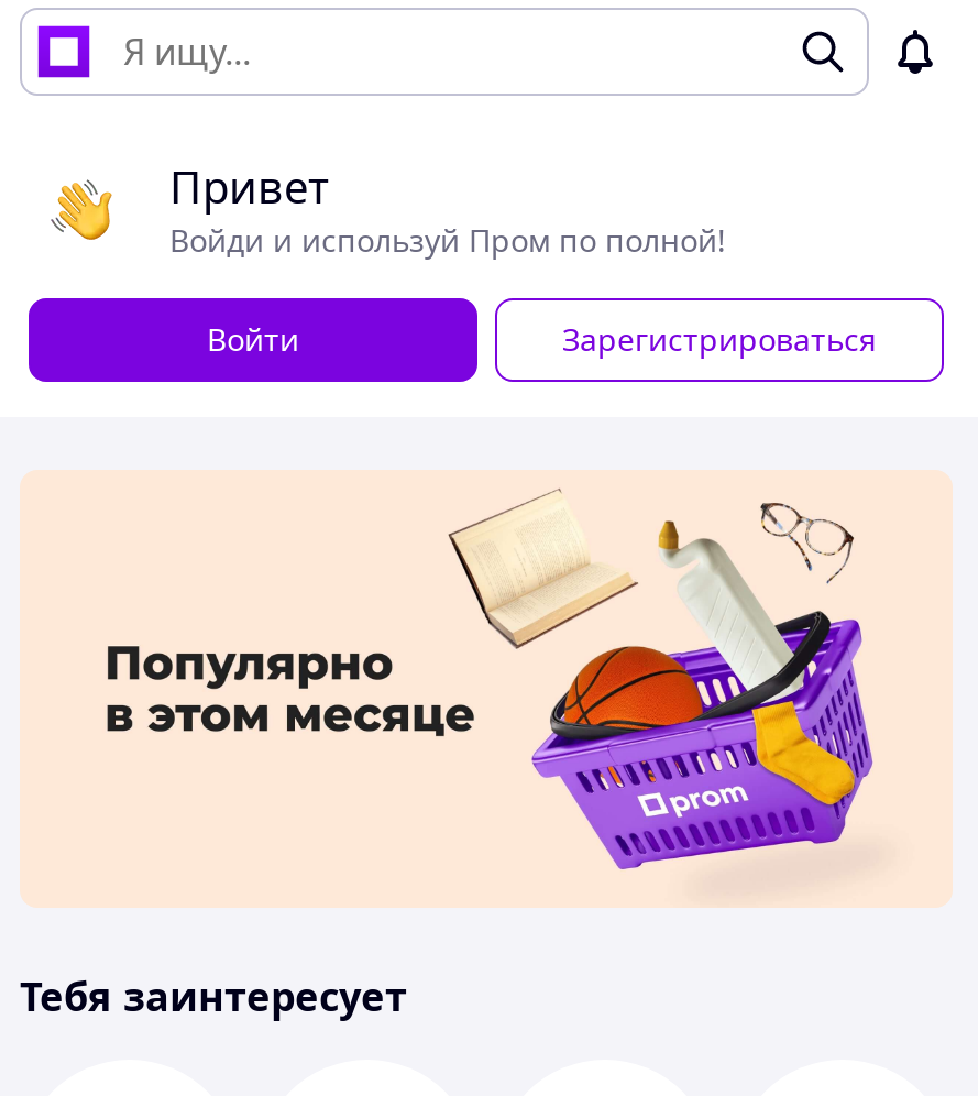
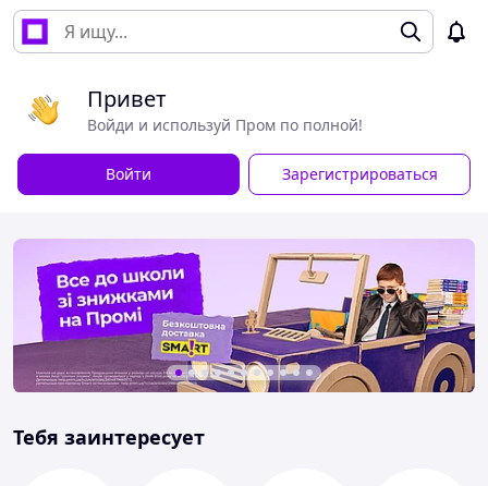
[22,472,950,906] [image] -> [12,239,476,393] [image]

